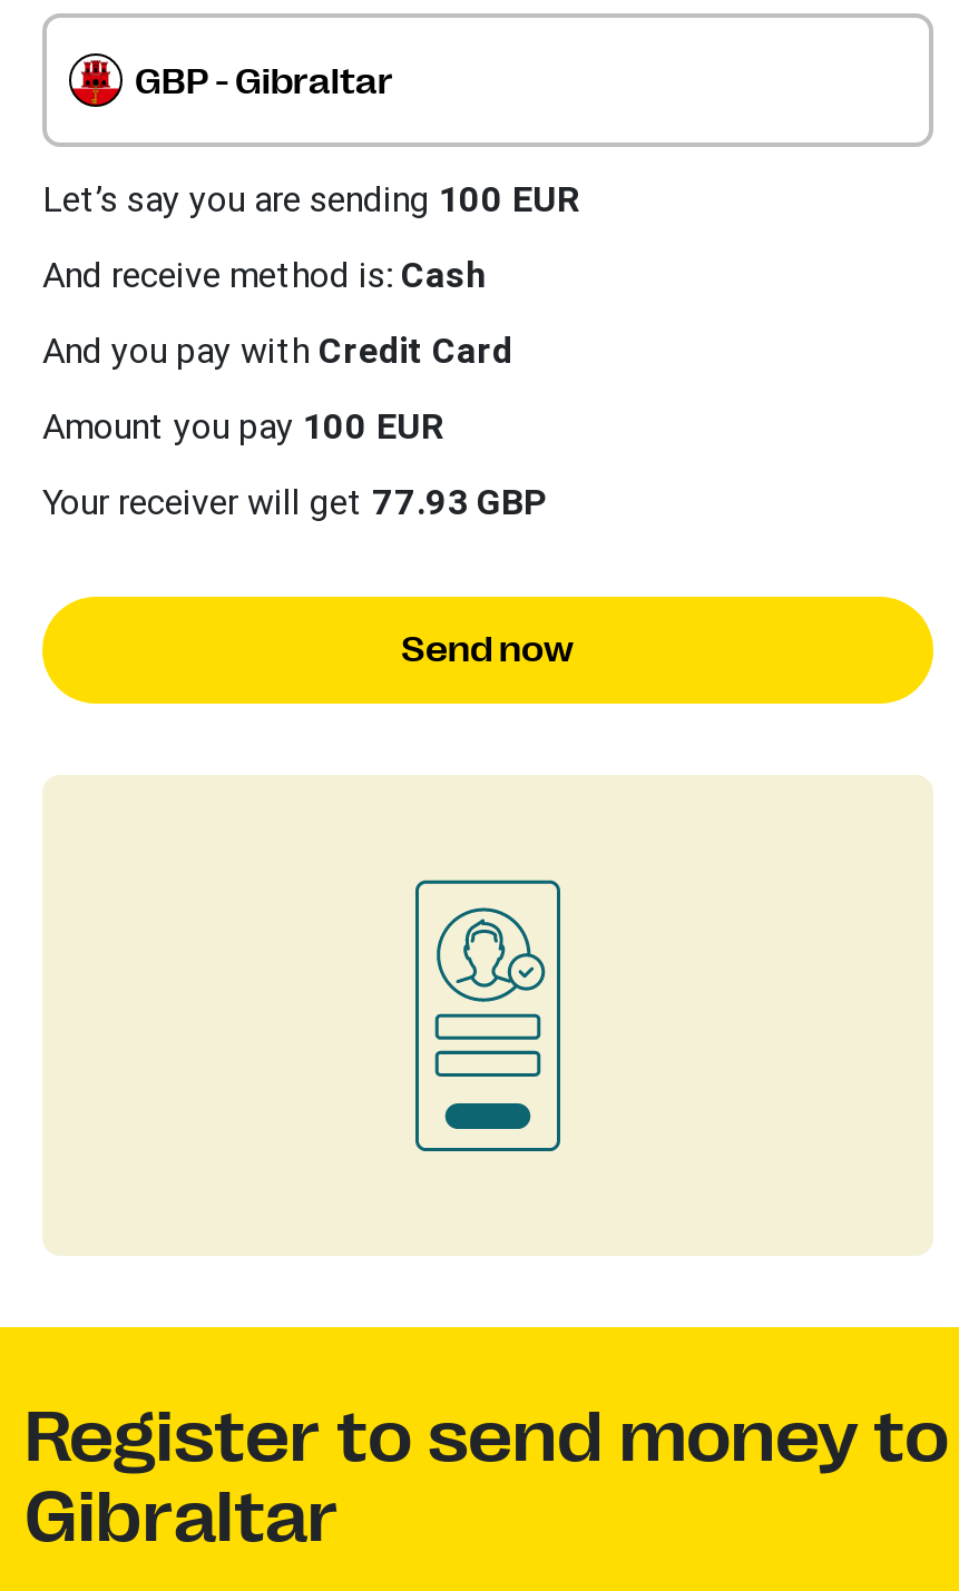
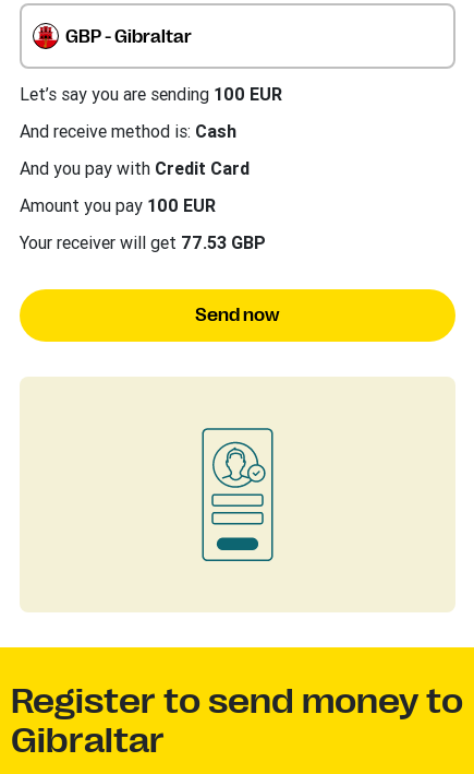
[42,478,548,522] Your receiver will get 77.93 GBP -> [20,231,266,253] Your receiver will get 77.53 GBP

